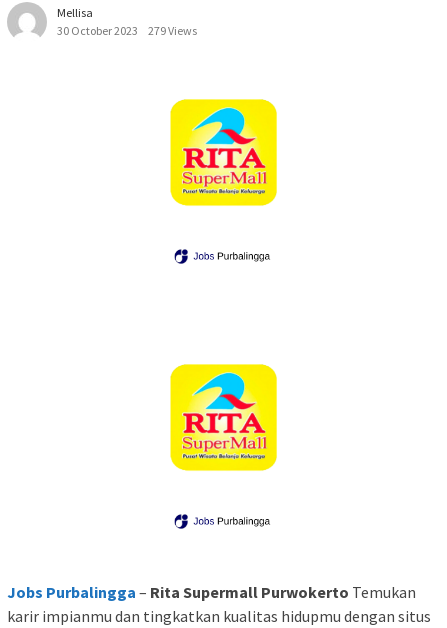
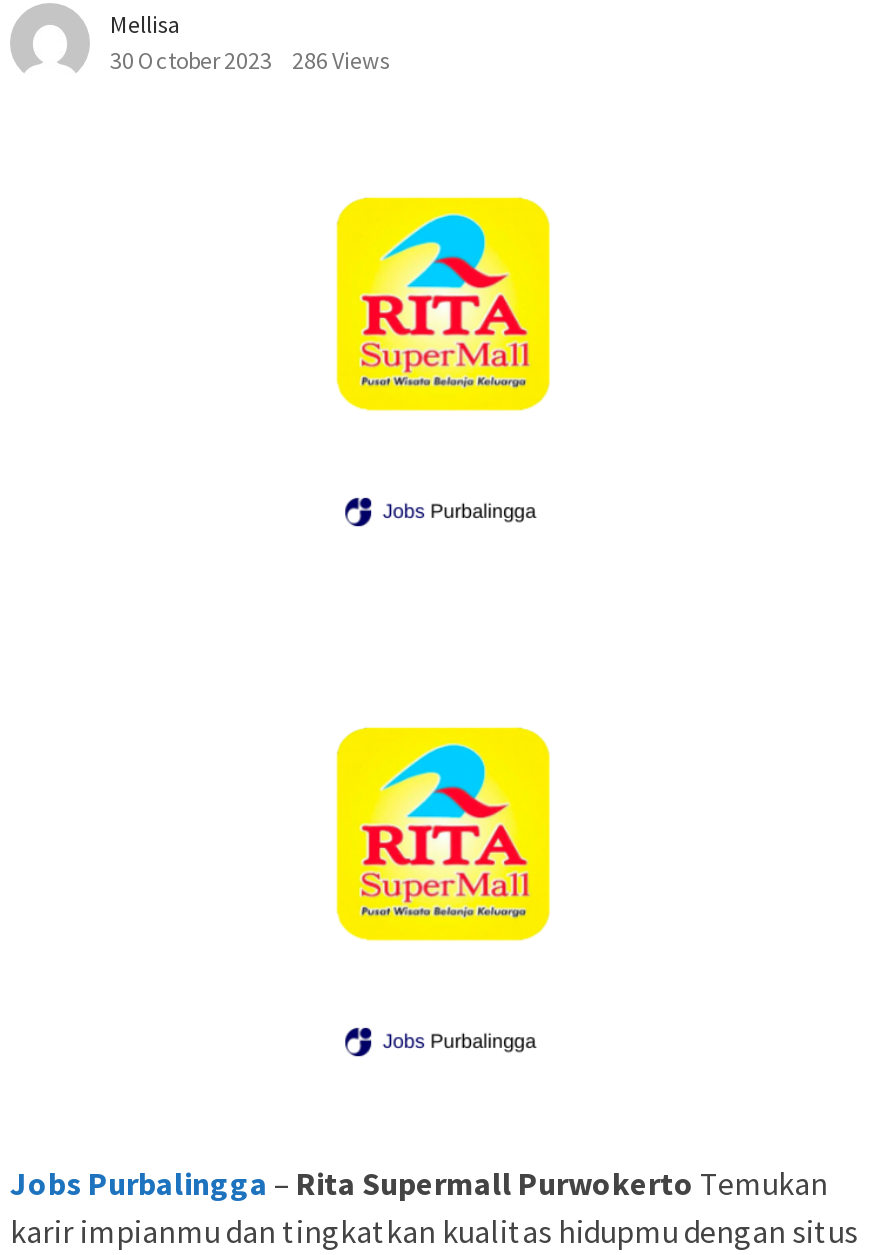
[57,23,197,38] 30 October 2023 279 Views -> [110,45,390,75] 30 October 2023 286 Views

